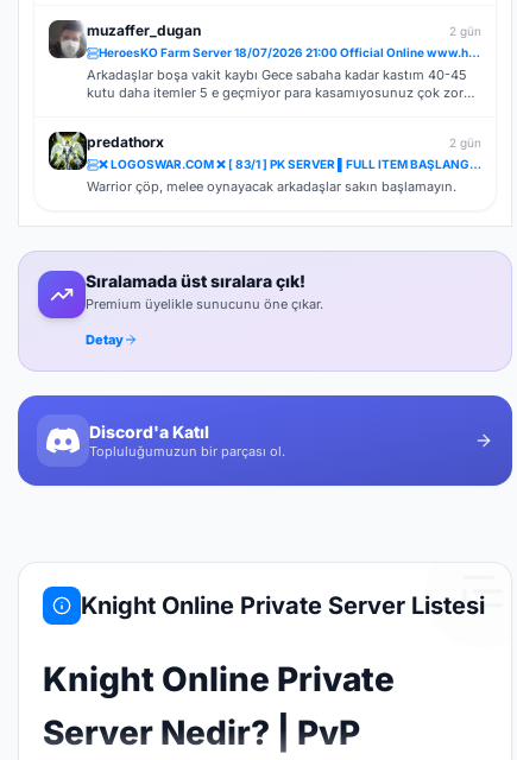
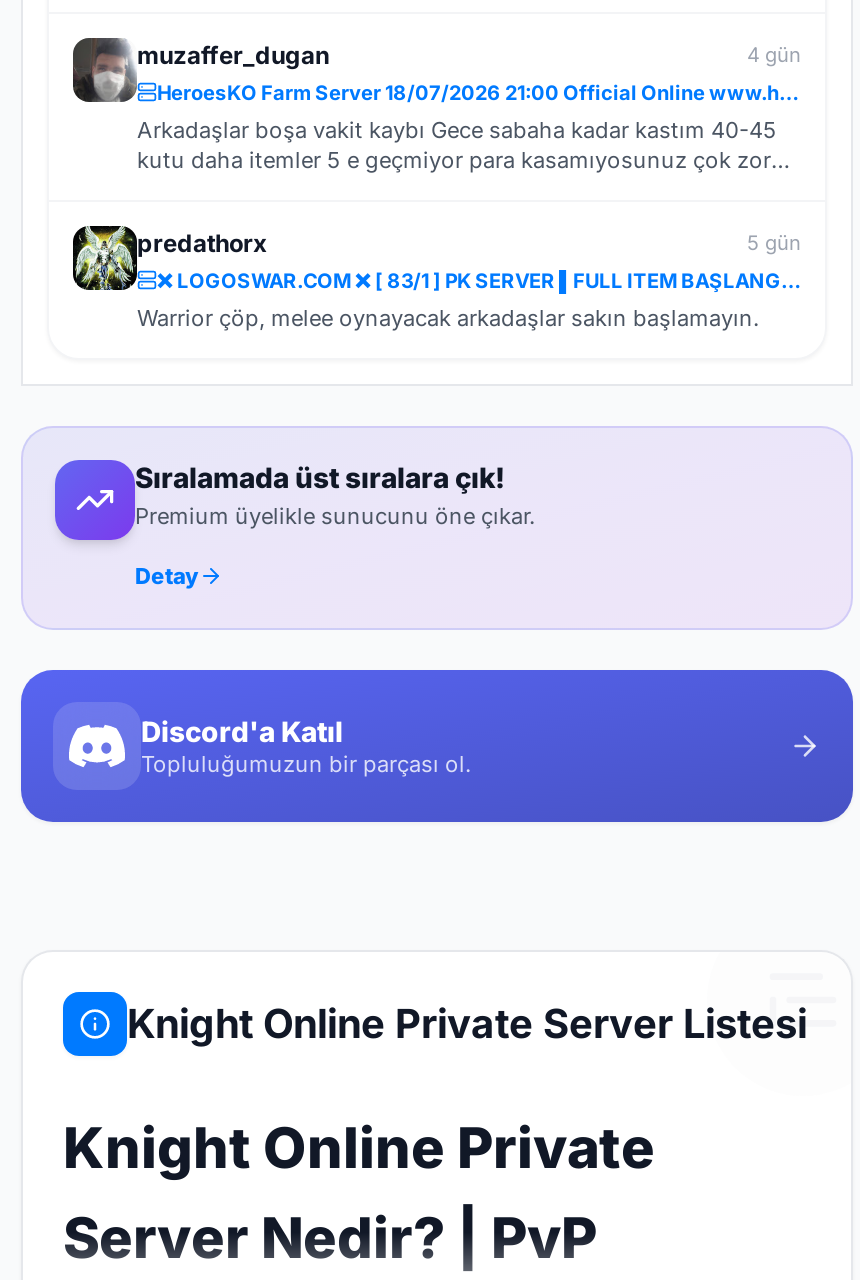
[449,23,481,38] 2 gün -> [747,42,801,66] 4 gün
[449,135,481,149] 2 gün -> [747,230,801,254] 5 gün

